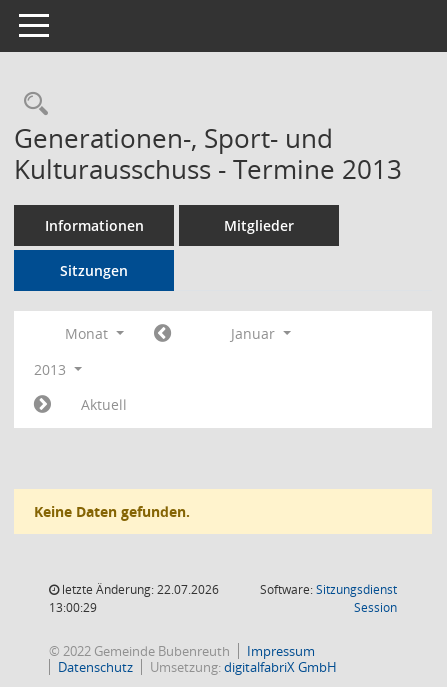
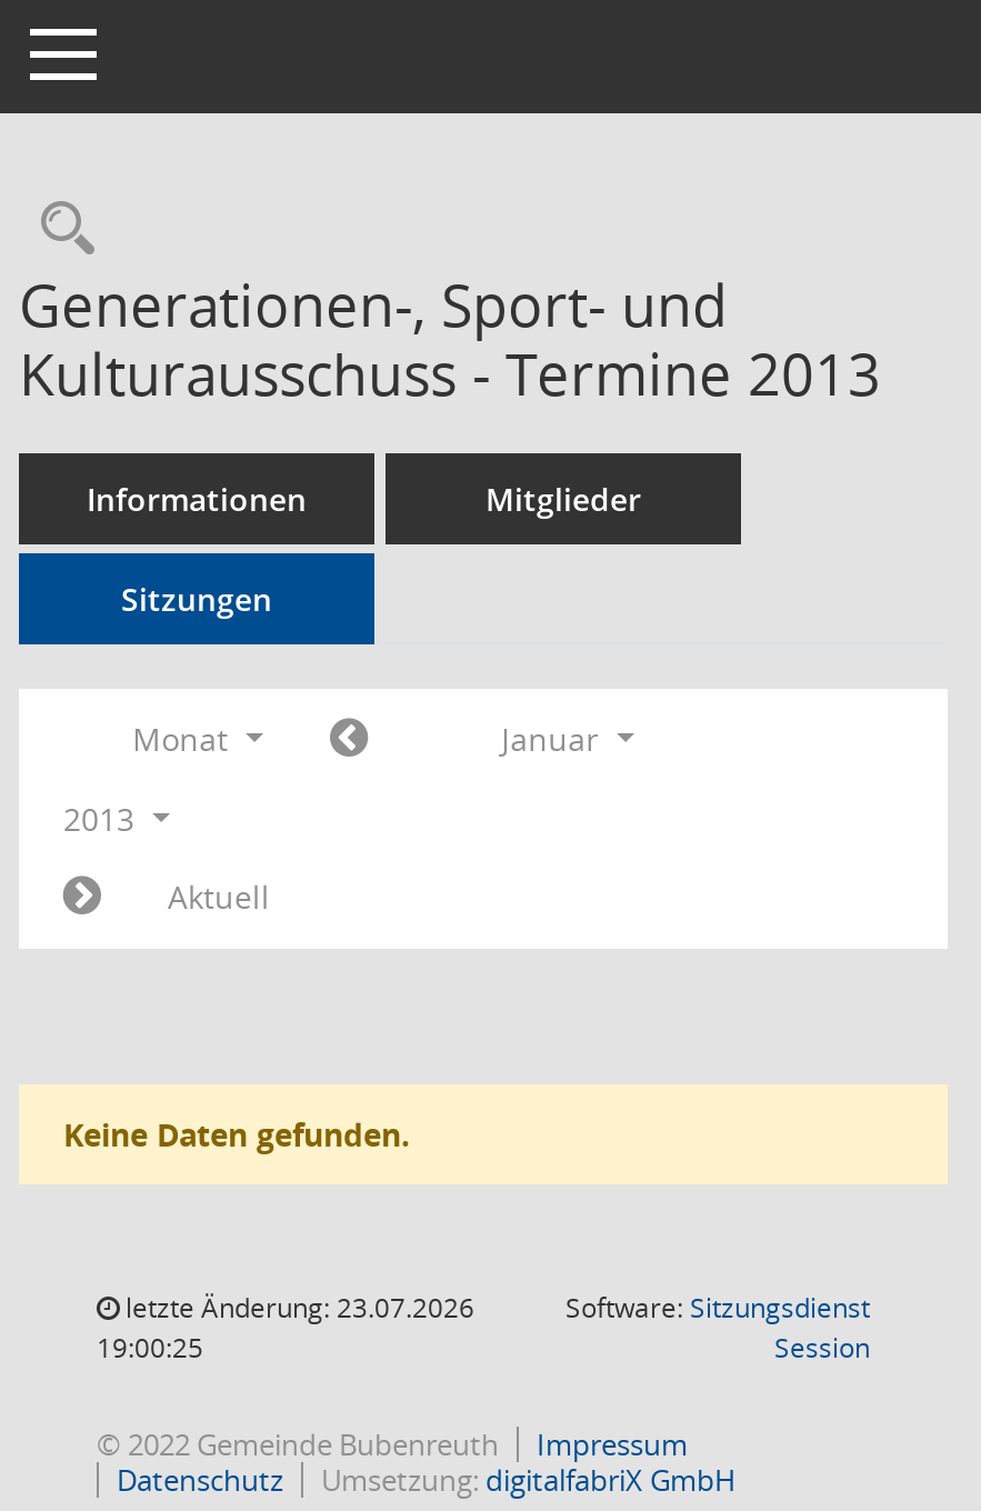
[59,581,219,598] letzte Änderung: 22.07.2026 -> [119,1289,474,1327] letzte Änderung: 23.07.2026
[49,599,97,616] 13:00:29 -> [97,1329,203,1367] 19:00:25

